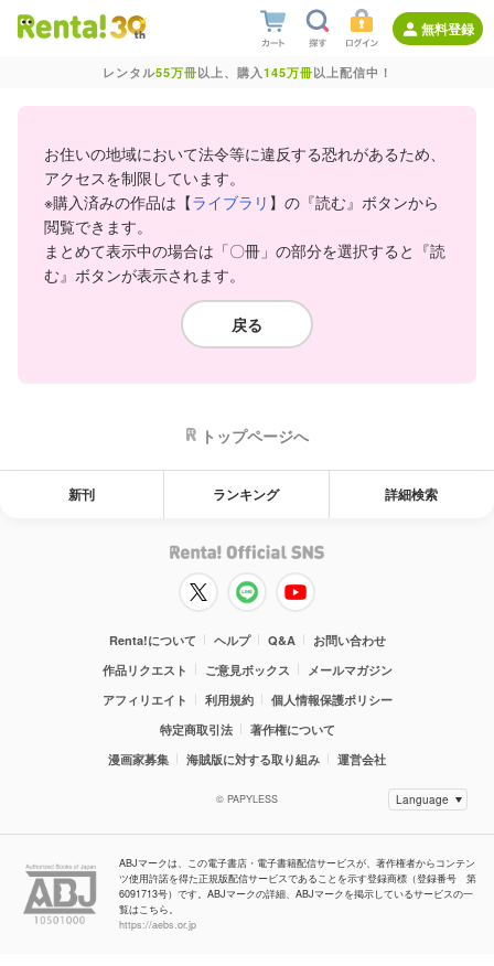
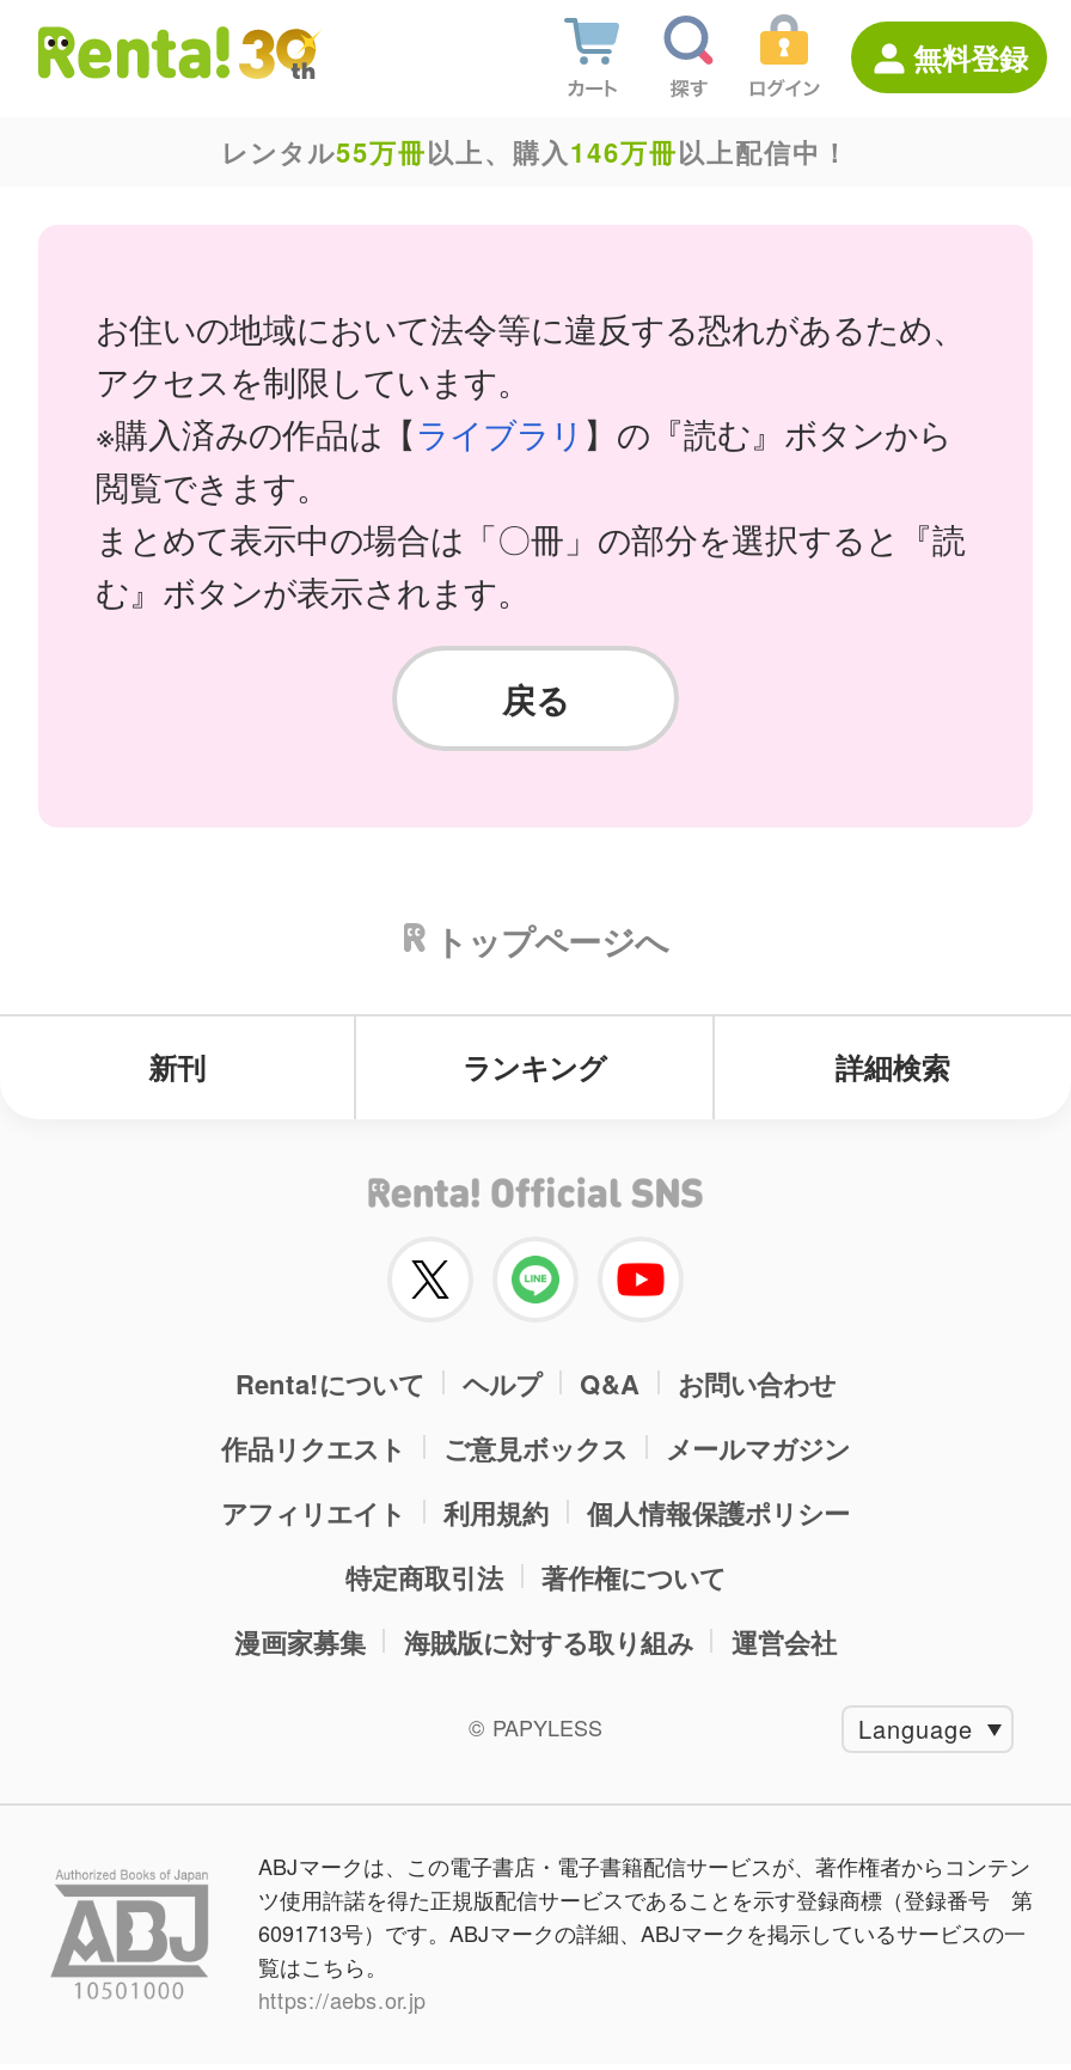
[102,64,392,80] レンタル55万冊以上、購入145万冊以上配信中！ -> [221,134,850,170] レンタル55万冊以上、購入146万冊以上配信中！

